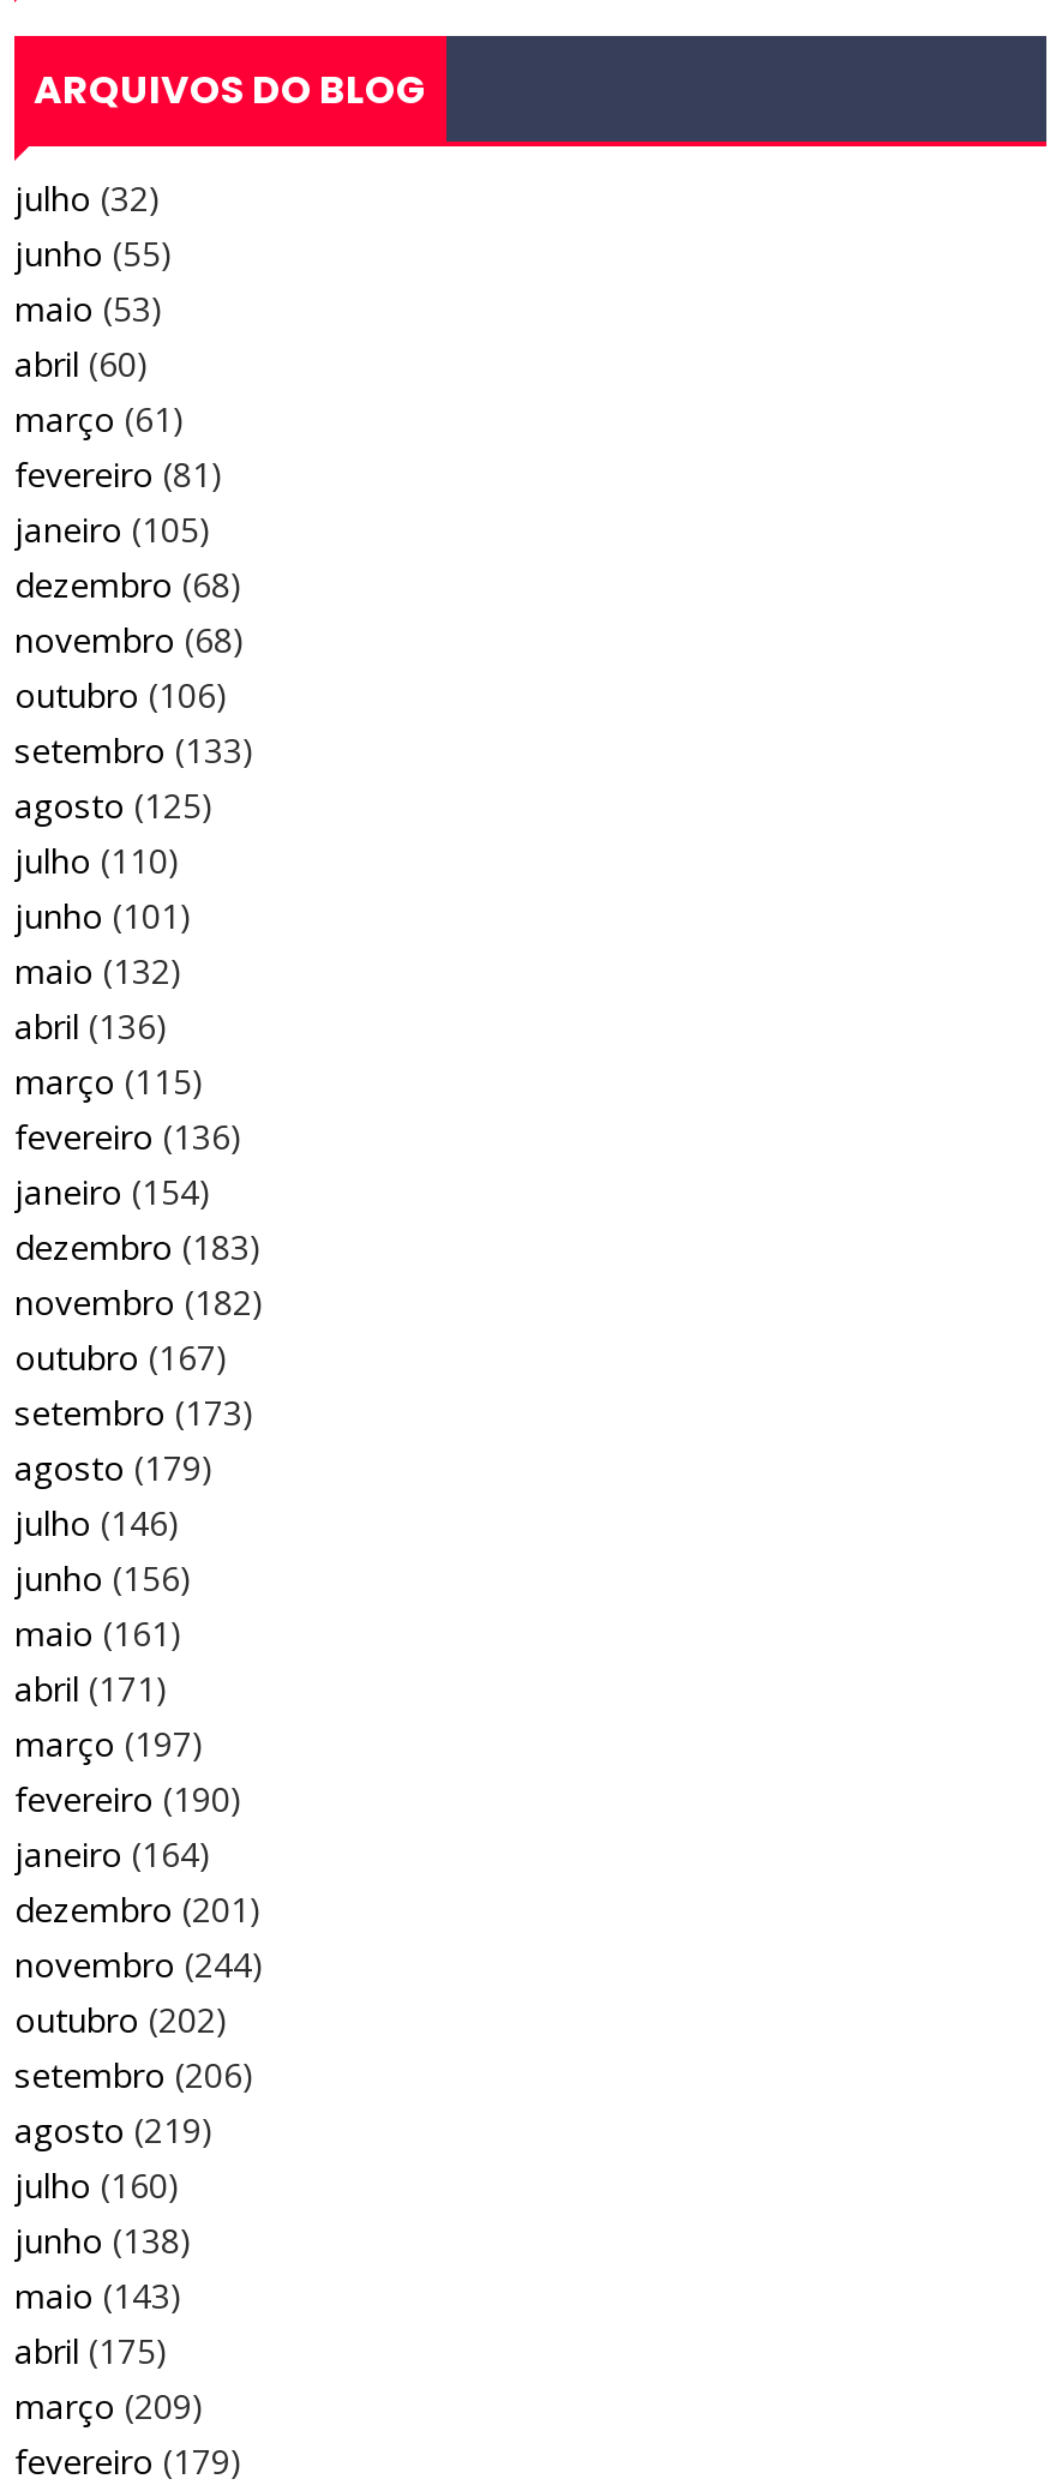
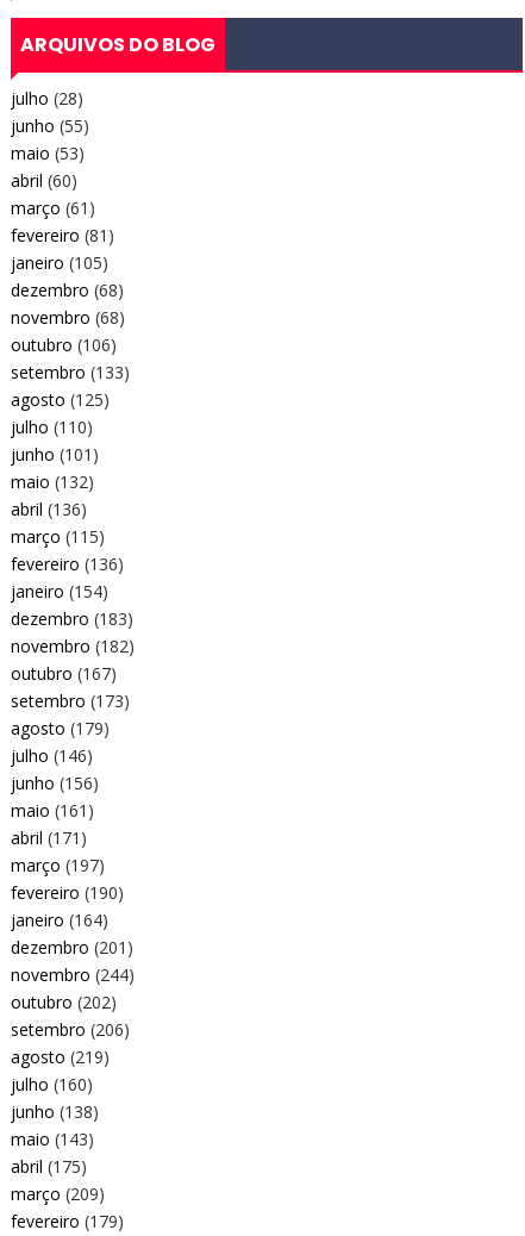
[14,174,161,220] julho (32) -> [11,87,83,109] julho (28)

